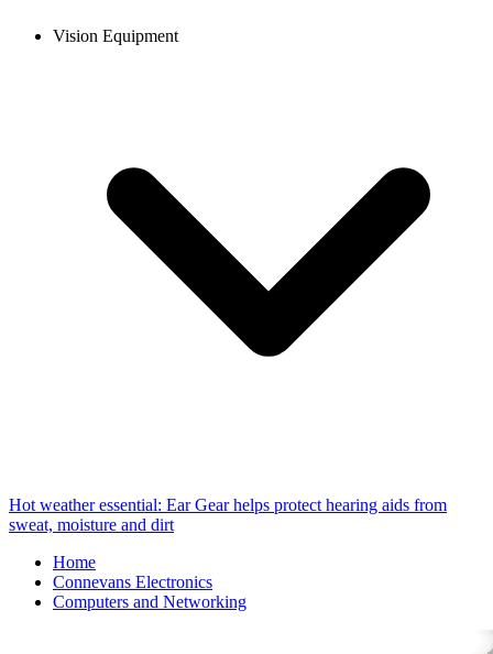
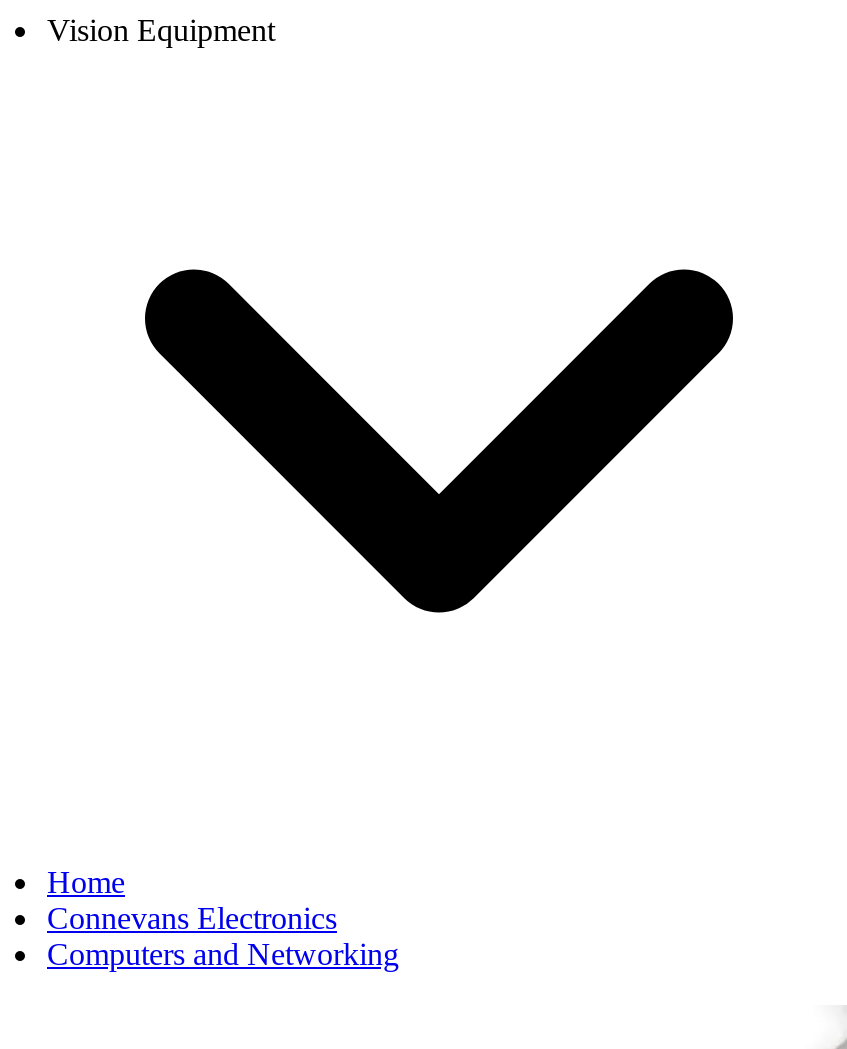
[9,496,447,534] Hot weather essential: Ear Gear helps protect hearing aids from | sweat, moisture and dirt -> none

